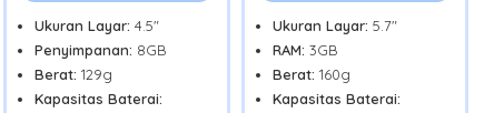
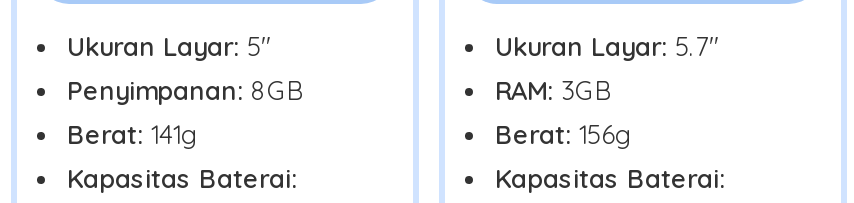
[34,17,159,34] Ukuran Layar: 4.5" -> [67,30,271,62] Ukuran Layar: 5"
[34,65,112,83] Berat: 129g -> [67,118,199,150] Berat: 141g
[273,65,350,83] Berat: 160g -> [495,118,633,150] Berat: 156g

